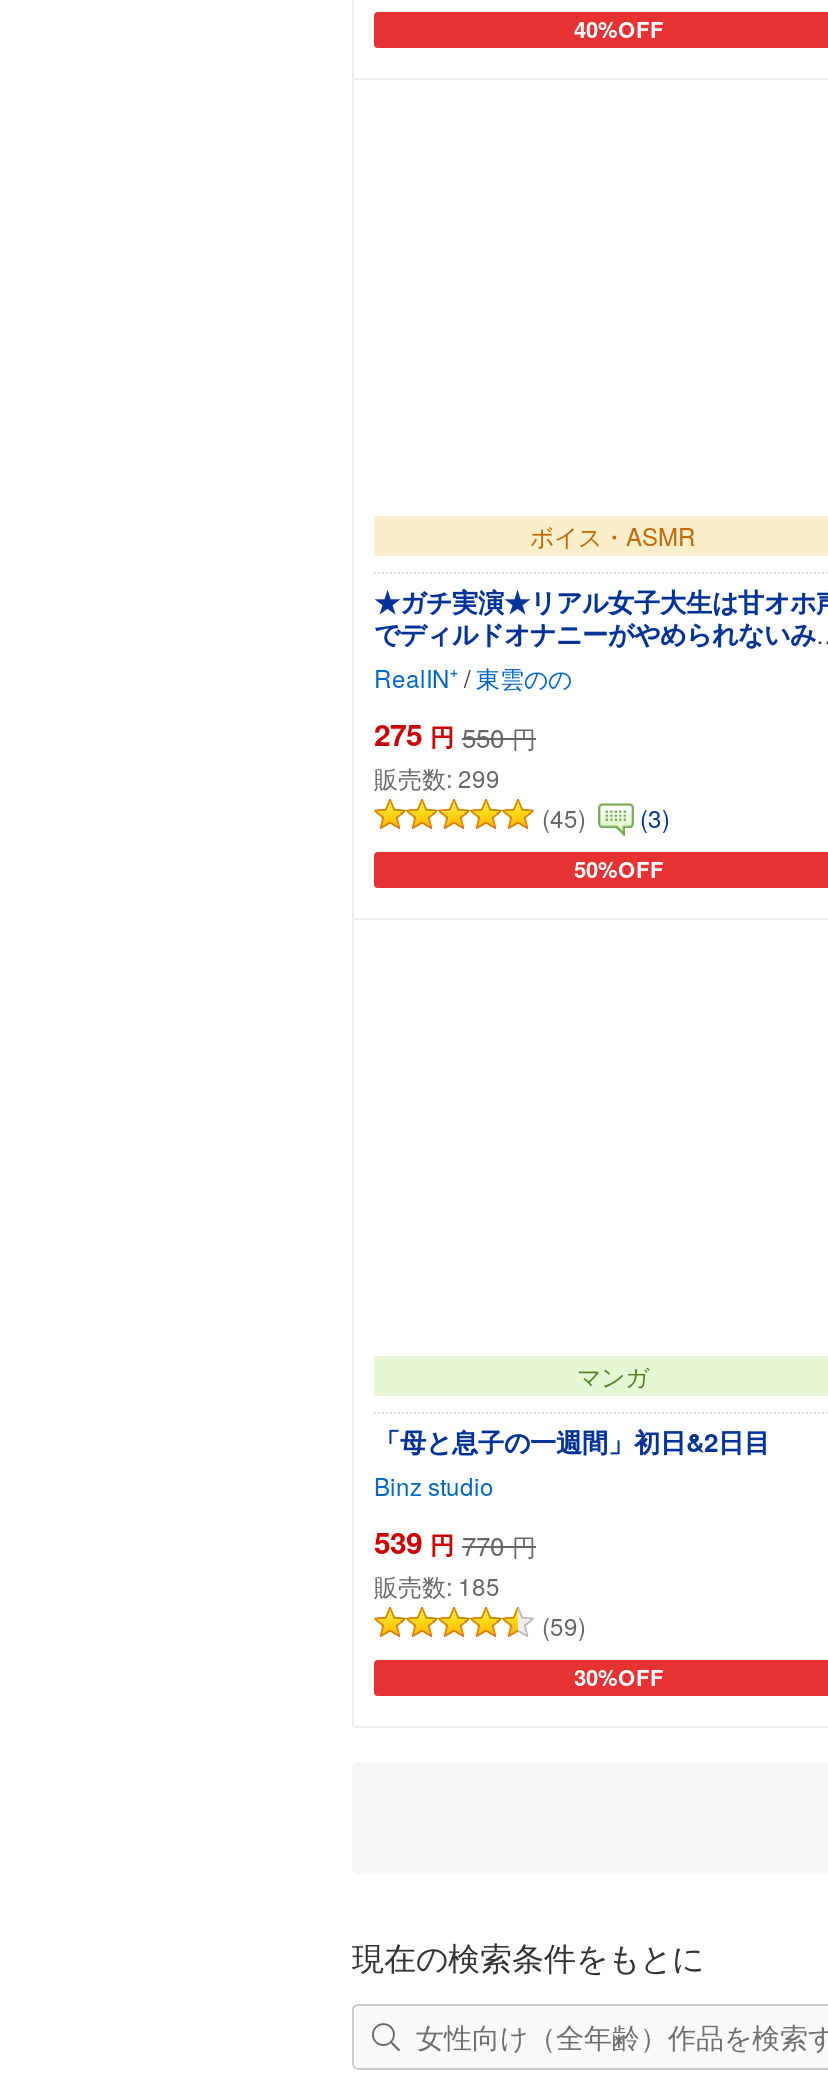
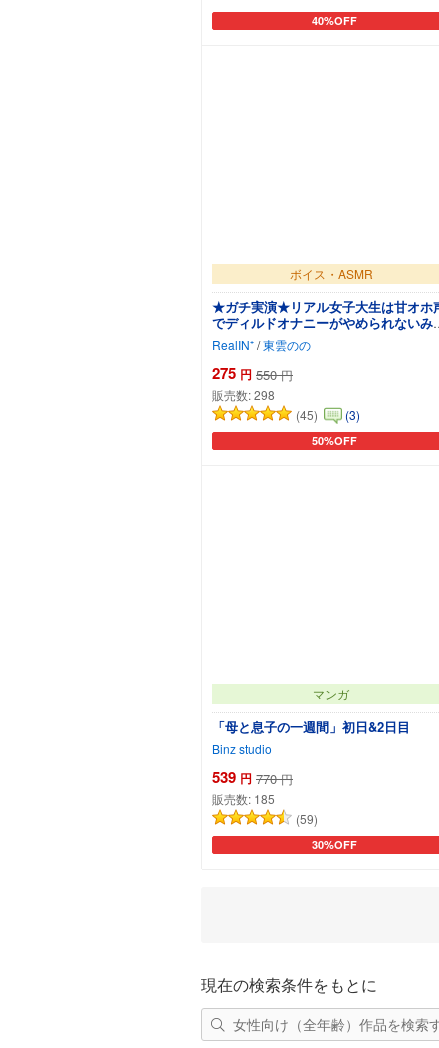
[374,760,500,794] 販売数: 299 -> [212,386,275,403] 販売数: 298

